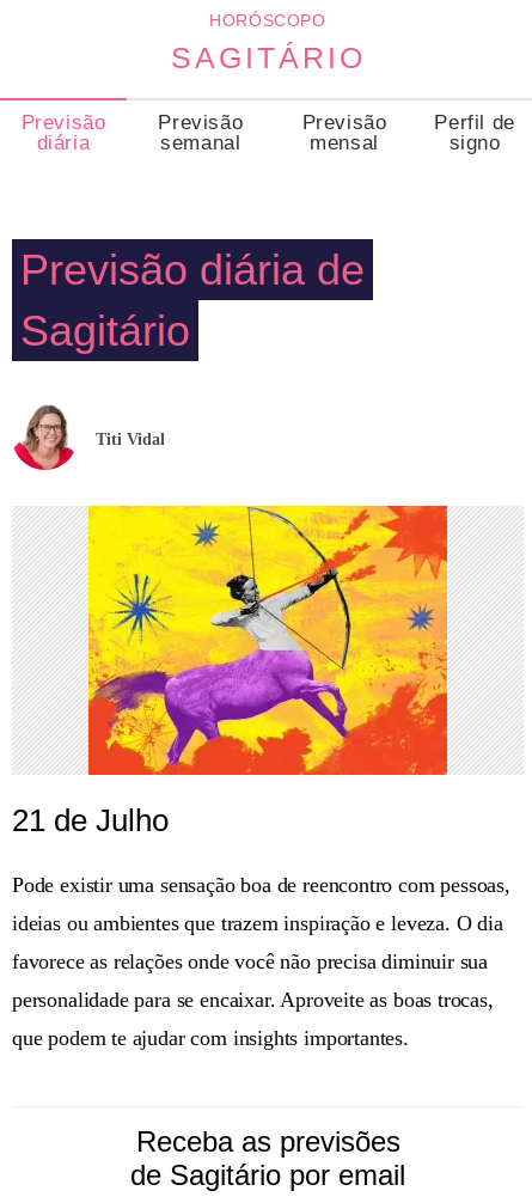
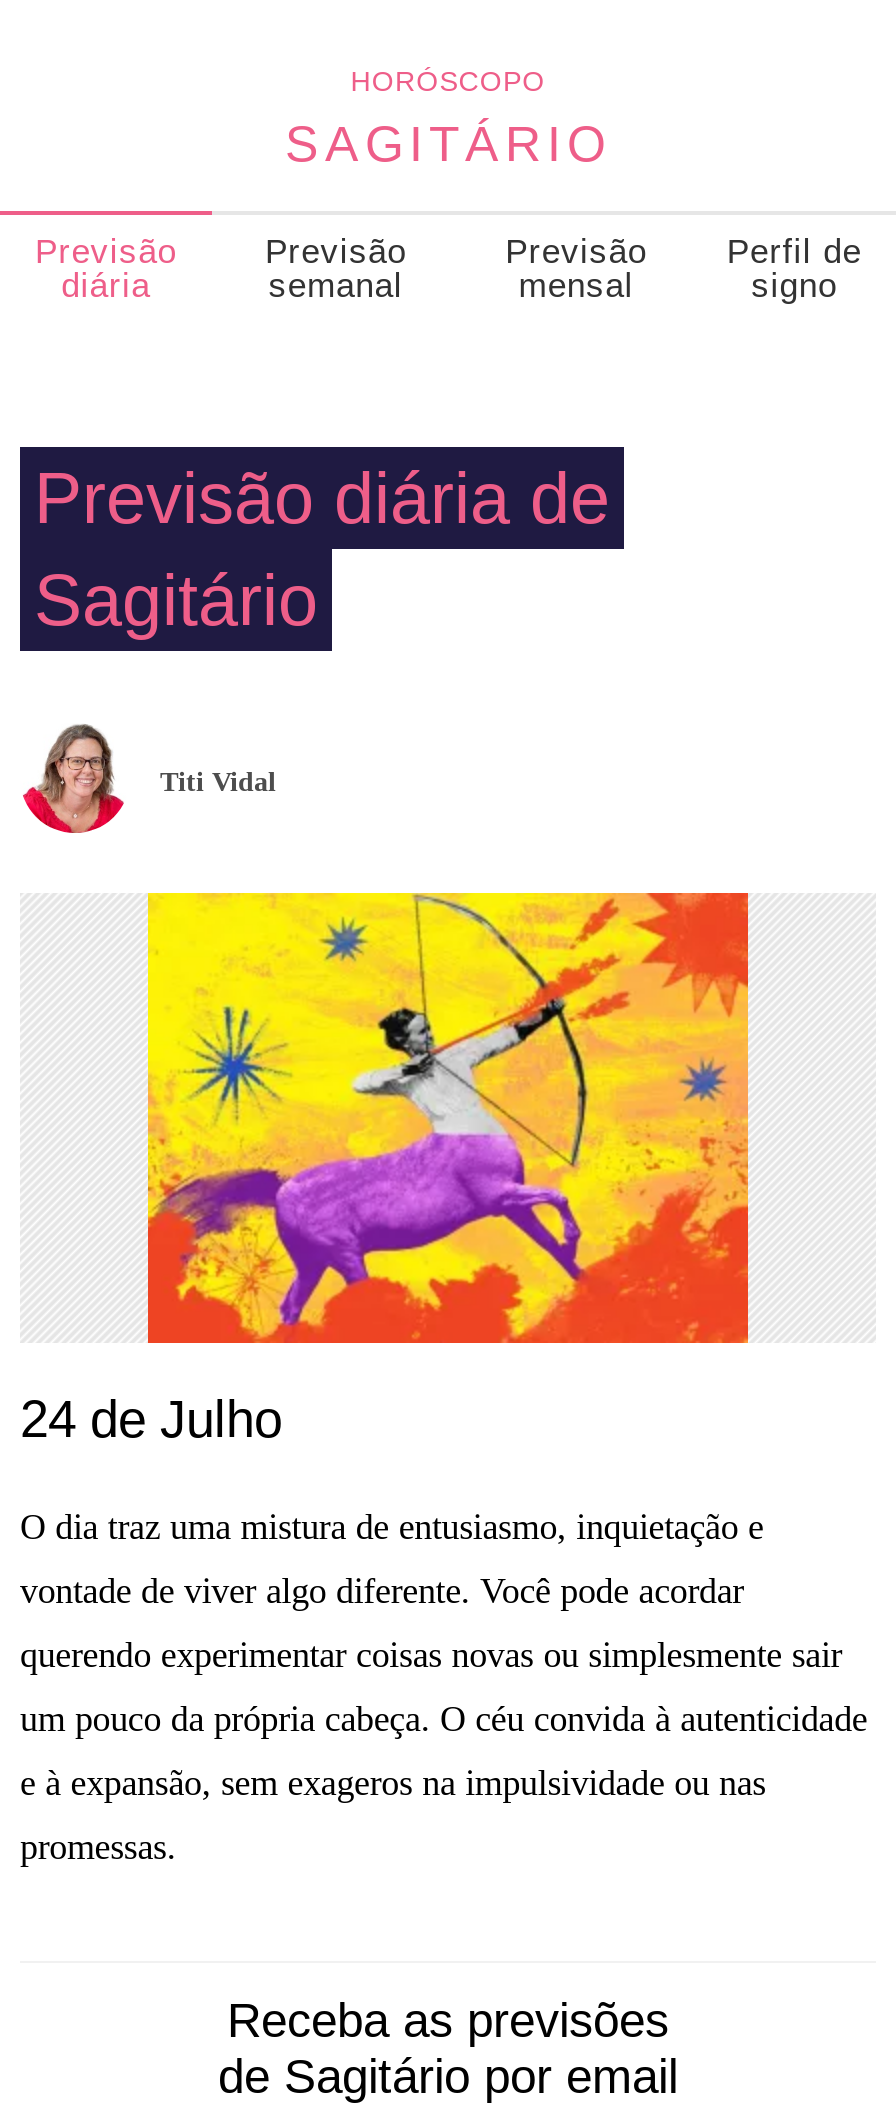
[12,802,510,1050] 21 de Julho | Pode existir uma sensação boa de reencontro com pessoas, | ideias ou ambientes que trazem inspiração e leveza. O dia | favorece as relações onde você não precisa diminuir sua | personalidade para se encaixar. Aproveite as boas trocas, | que podem te ajudar com insights importantes. -> [20,1389,868,1867] 24 de Julho | O dia traz uma mistura de entusiasmo, inquietação e | vontade de viver algo diferente. Você pode acordar | querendo experimentar coisas novas ou simplesmente sair | um pouco da própria cabeça. O céu convida à autenticidade | e à expansão, sem exageros na impulsividade ou nas | promessas.

